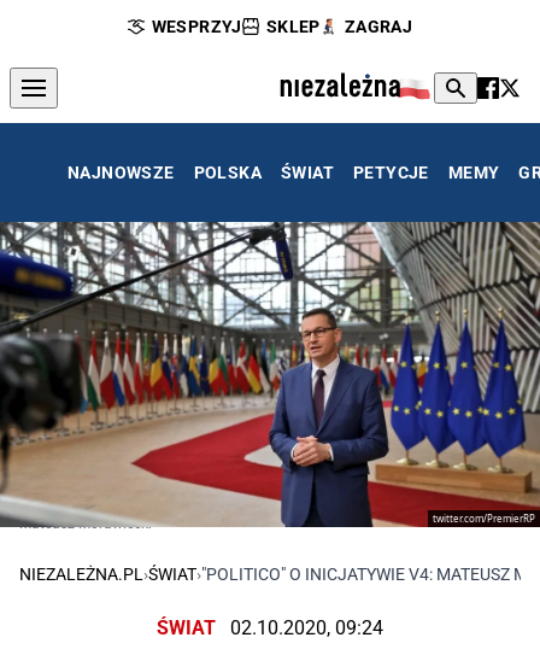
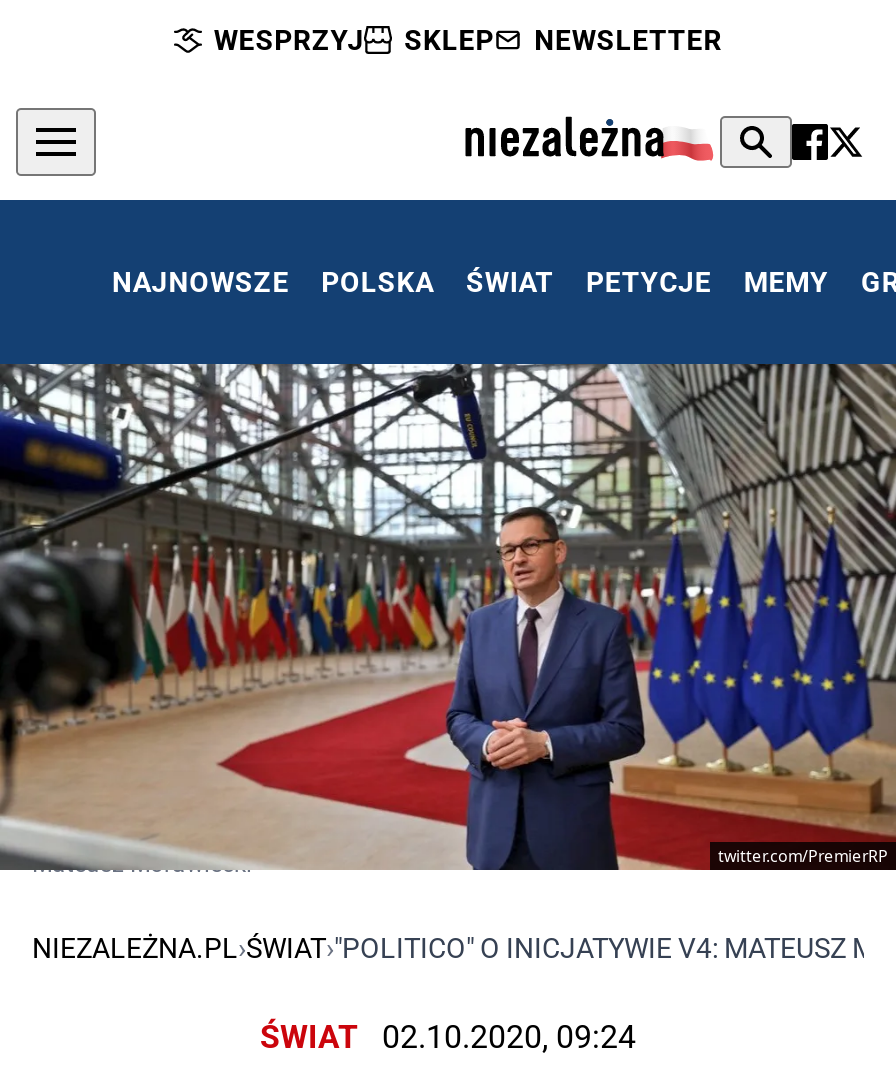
[345,17,413,36] ZAGRAJ -> [534,24,722,56] NEWSLETTER

